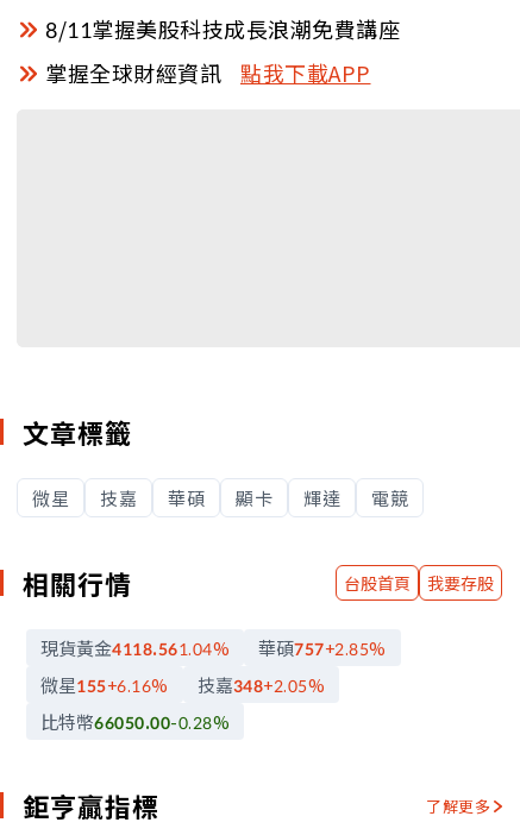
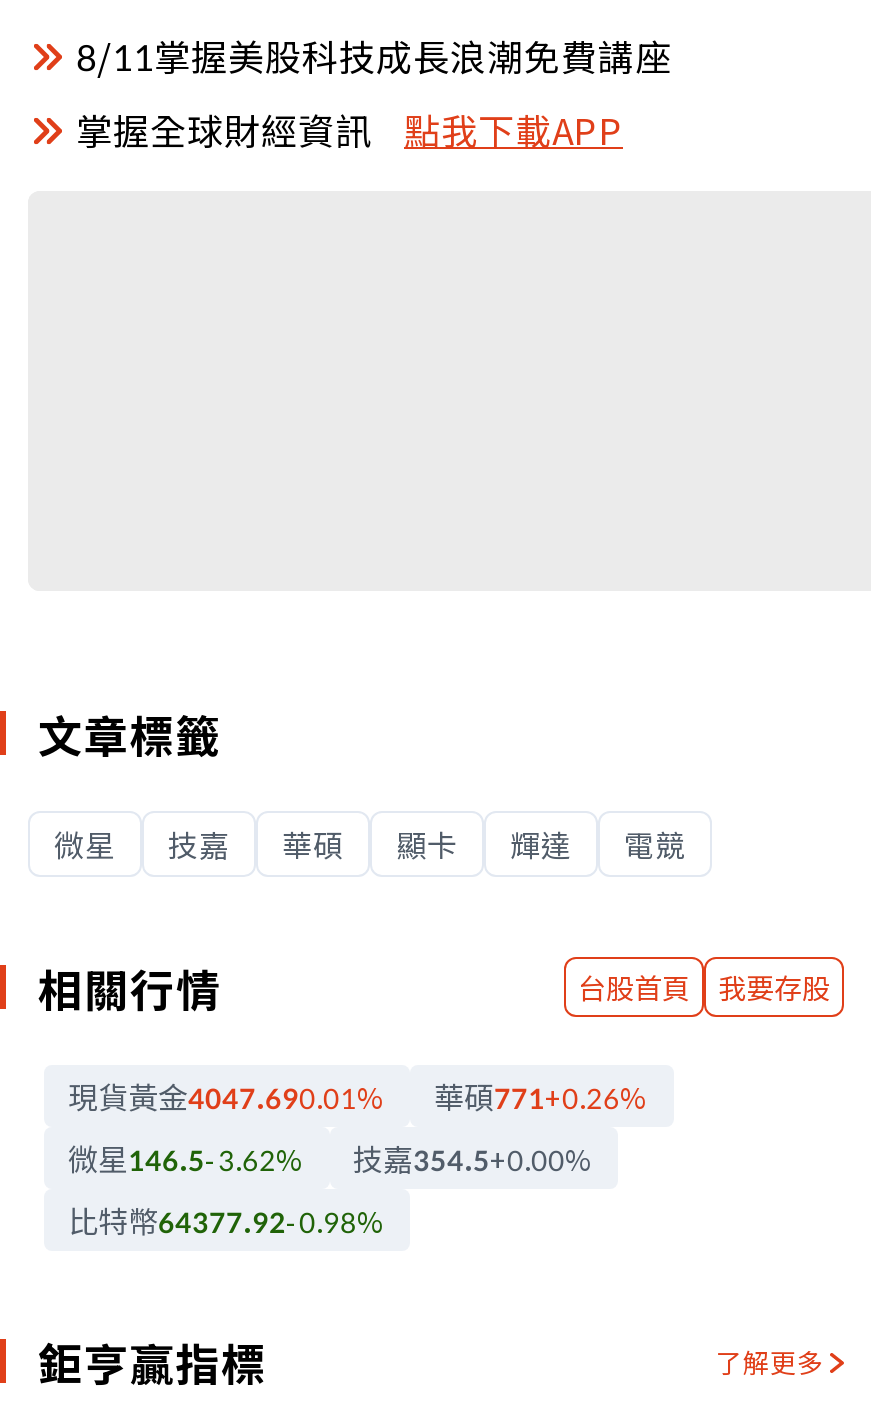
[40,635,230,660] 現貨黃金4118.561.04% -> [68,1075,386,1117] 現貨黃金4047.690.01%
[258,635,386,660] 華碩757+2.85% -> [434,1075,649,1117] 華碩771+0.26%
[40,672,168,697] 微星155+6.16% -> [68,1137,305,1179] 微星146.5-3.62%
[197,672,325,697] 技嘉348+2.05% -> [353,1137,594,1179] 技嘉354.5+0.00%
[40,709,230,734] 比特幣66050.00-0.28% -> [68,1199,386,1241] 比特幣64377.92-0.98%

